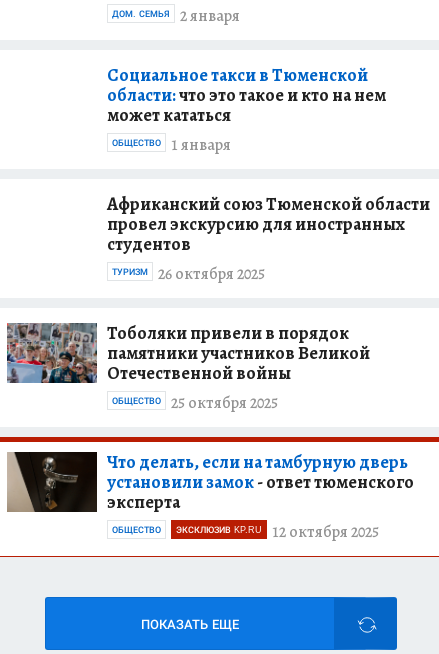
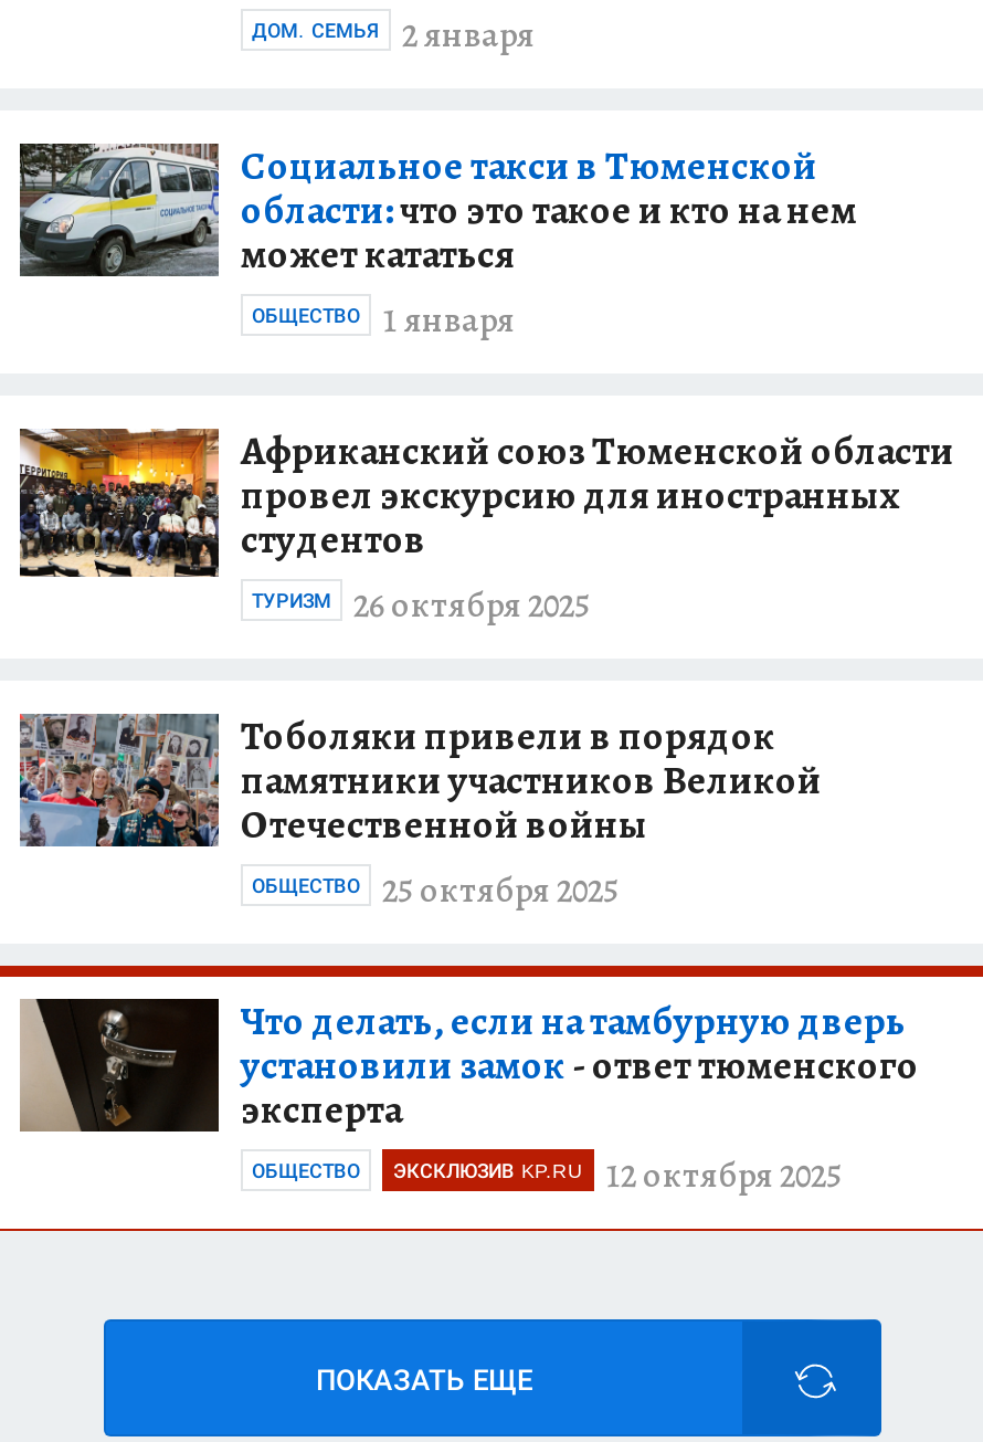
none -> [18,141,221,278] [image]
none -> [18,427,221,579] [image]

